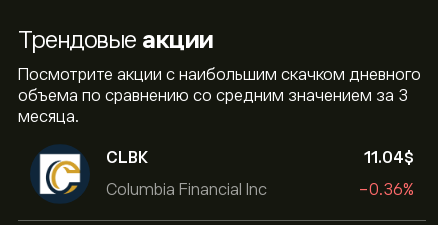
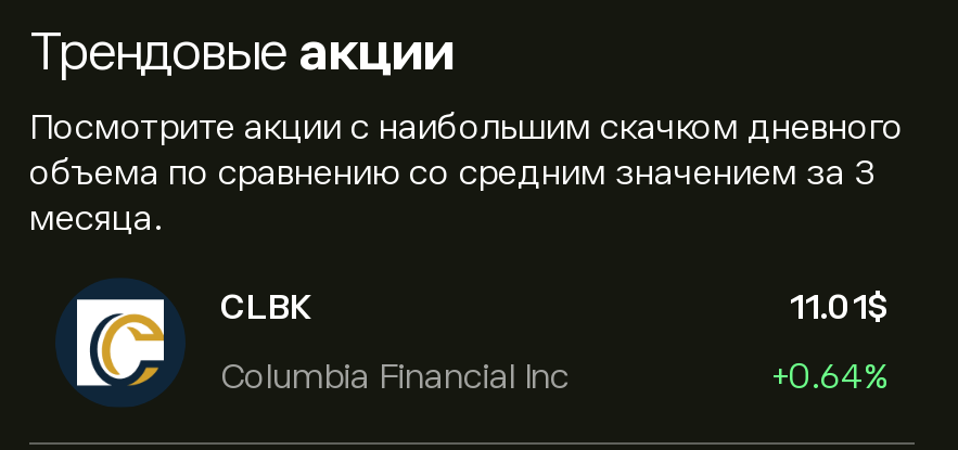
[364,148,414,166] 11.04$ -> [789,287,889,326] 11.01$
[358,180,414,198] -0.36% -> [771,357,889,396] +0.64%

